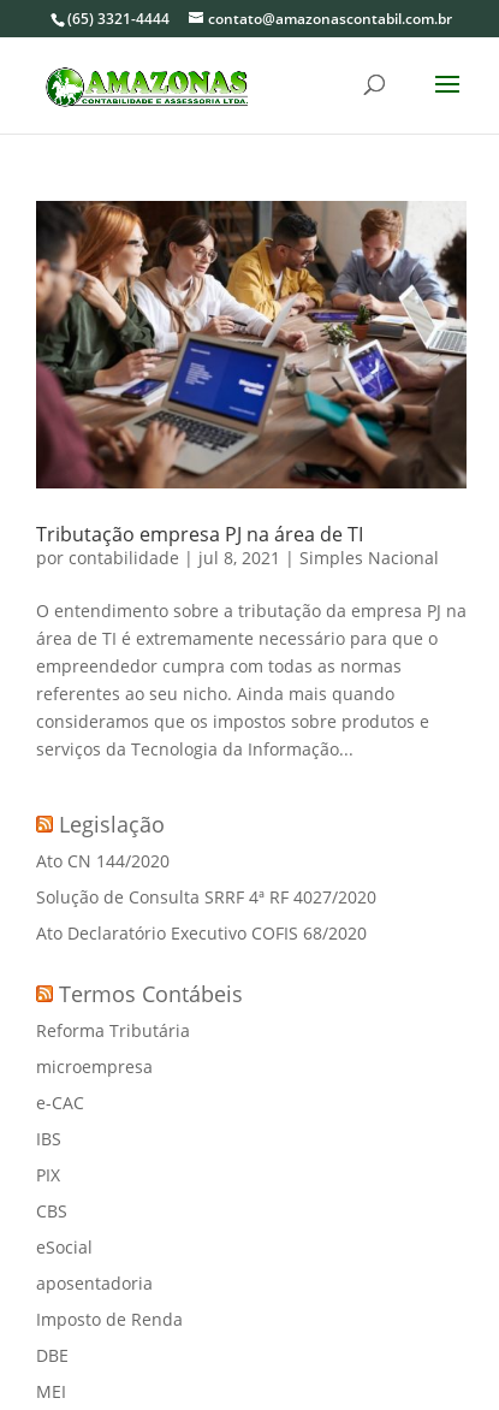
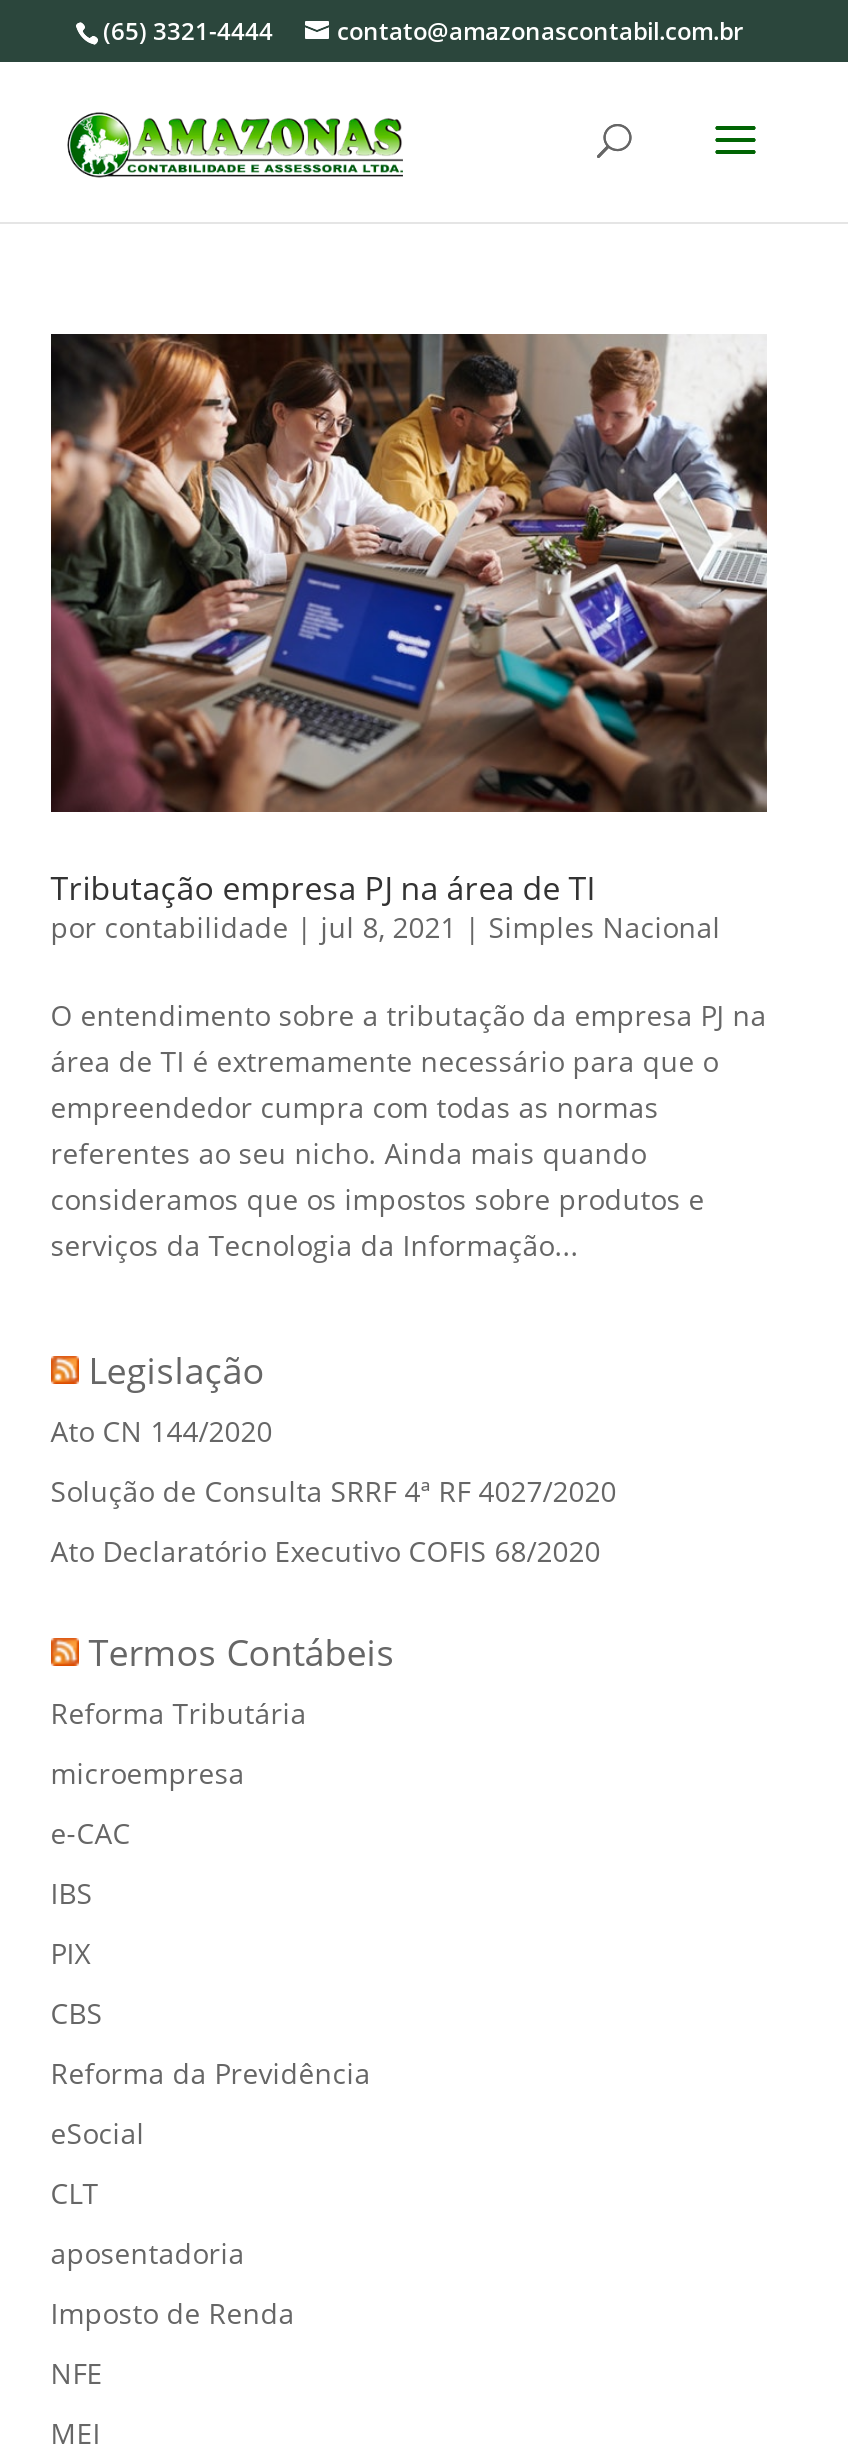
none -> [51,2053,371,2091] Reforma da Previdência
none -> [51,2173,99,2211] CLT
[36,1344,68,1367] DBE -> [51,2353,103,2391] NFE

